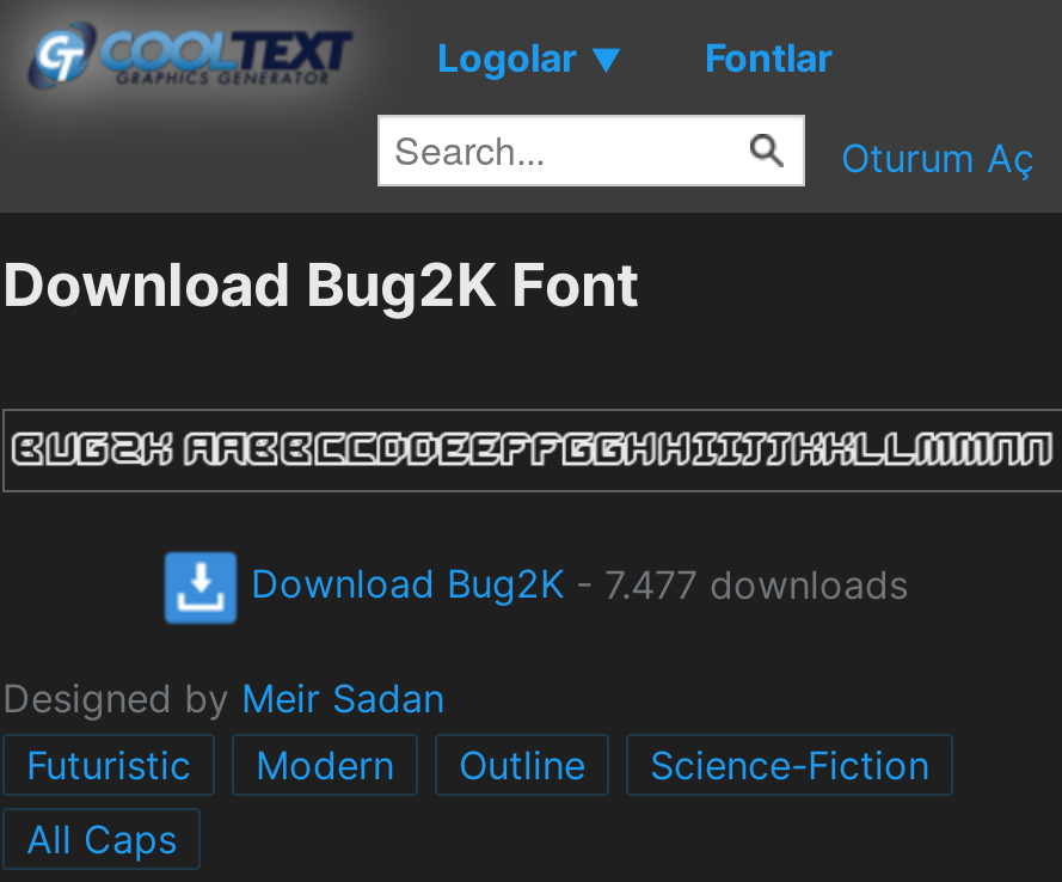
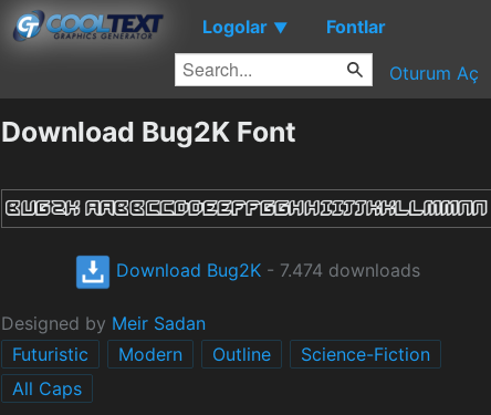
[239,560,908,608] Download Bug2K - 7.477 downloads -> [111,259,420,281] Download Bug2K - 7.474 downloads

